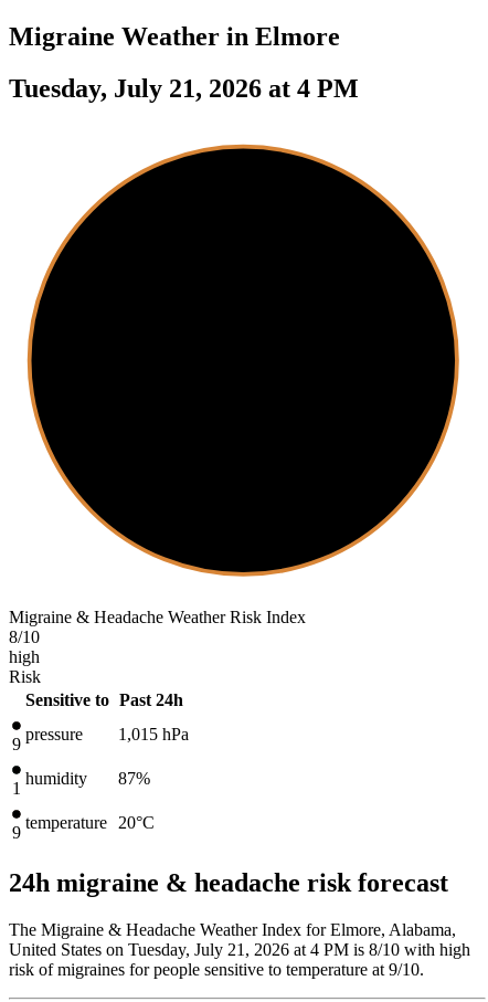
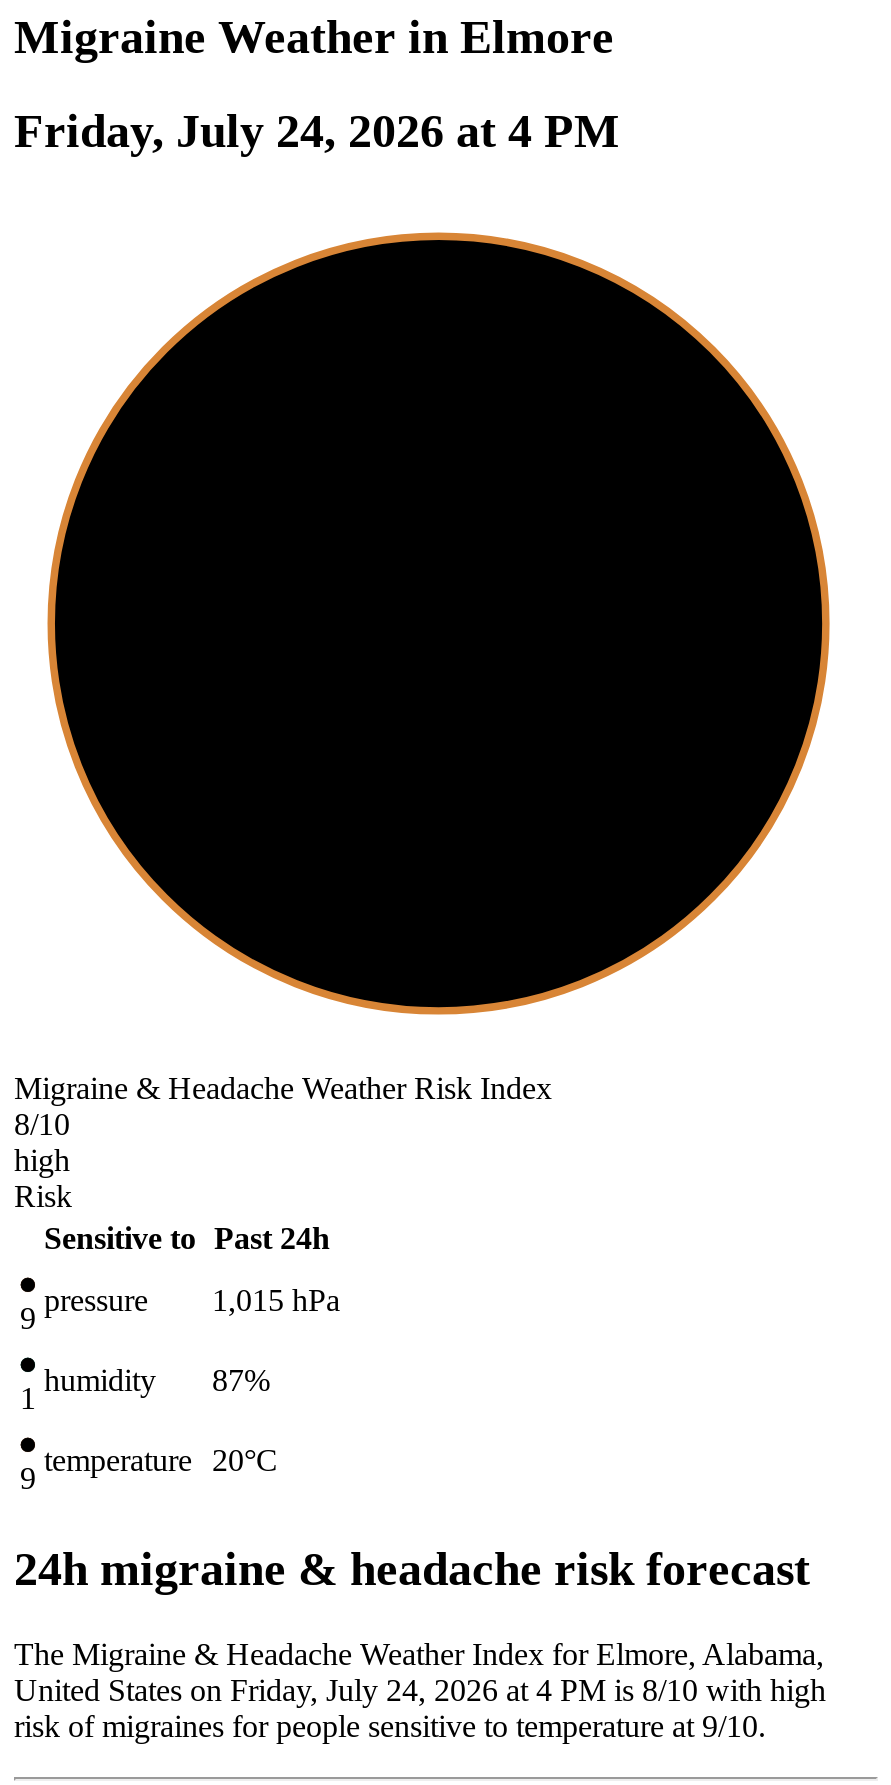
[9,74,359,103] Tuesday, July 21, 2026 at 4 PM -> [14,105,620,157] Friday, July 24, 2026 at 4 PM
[9,940,470,958] United States on Tuesday, July 21, 2026 at 4 PM is 8/10 with high -> [14,1672,826,1706] United States on Friday, July 24, 2026 at 4 PM is 8/10 with high

